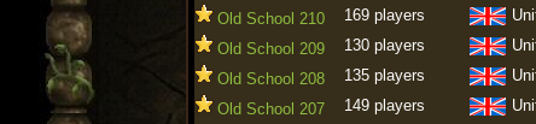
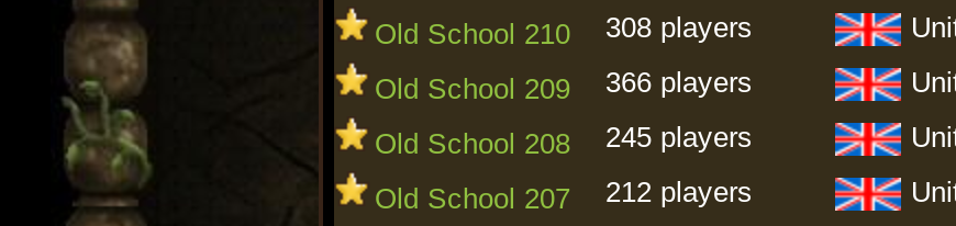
[217,6,424,28] Old School 210 169 players -> [375,11,753,50] Old School 210 308 players
[217,36,424,58] Old School 209 130 players -> [375,66,753,105] Old School 209 366 players
[217,66,424,88] Old School 208 135 players -> [375,121,753,160] Old School 208 245 players
[217,96,424,118] Old School 207 149 players -> [375,176,753,215] Old School 207 212 players

